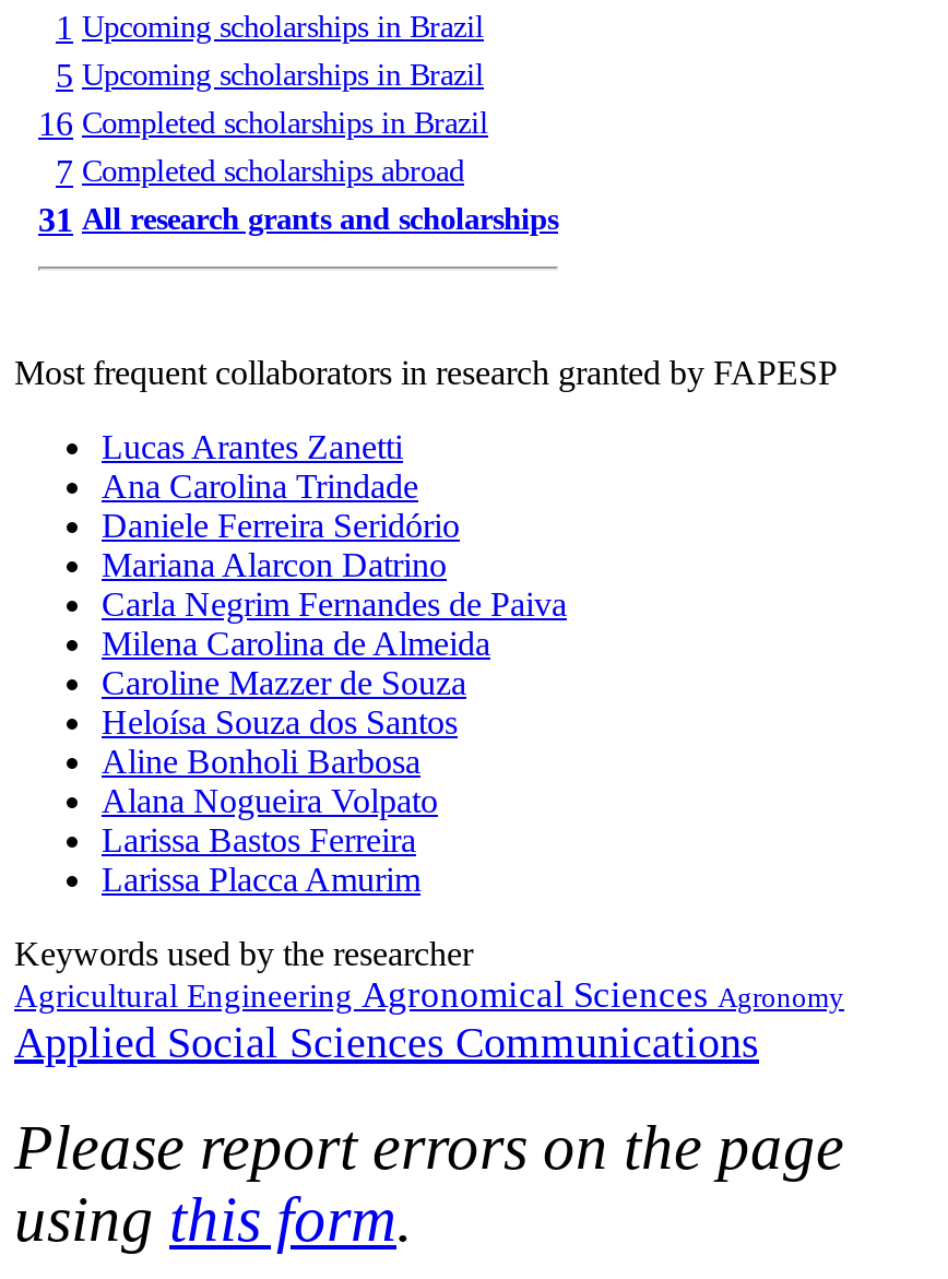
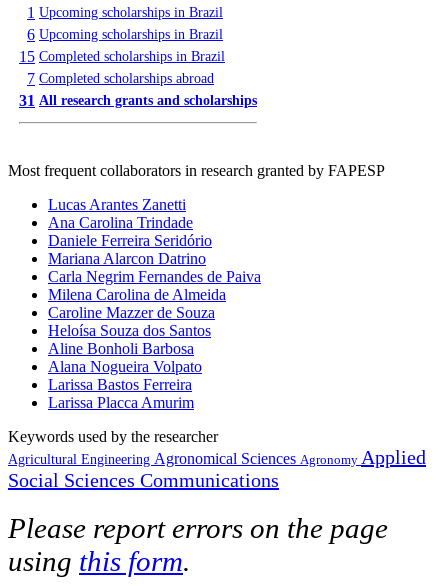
[56,56,484,93] 5 Upcoming scholarships in Brazil -> [27,25,223,42] 6 Upcoming scholarships in Brazil
[38,104,488,141] 16 Completed scholarships in Brazil -> [19,47,225,64] 15 Completed scholarships in Brazil

